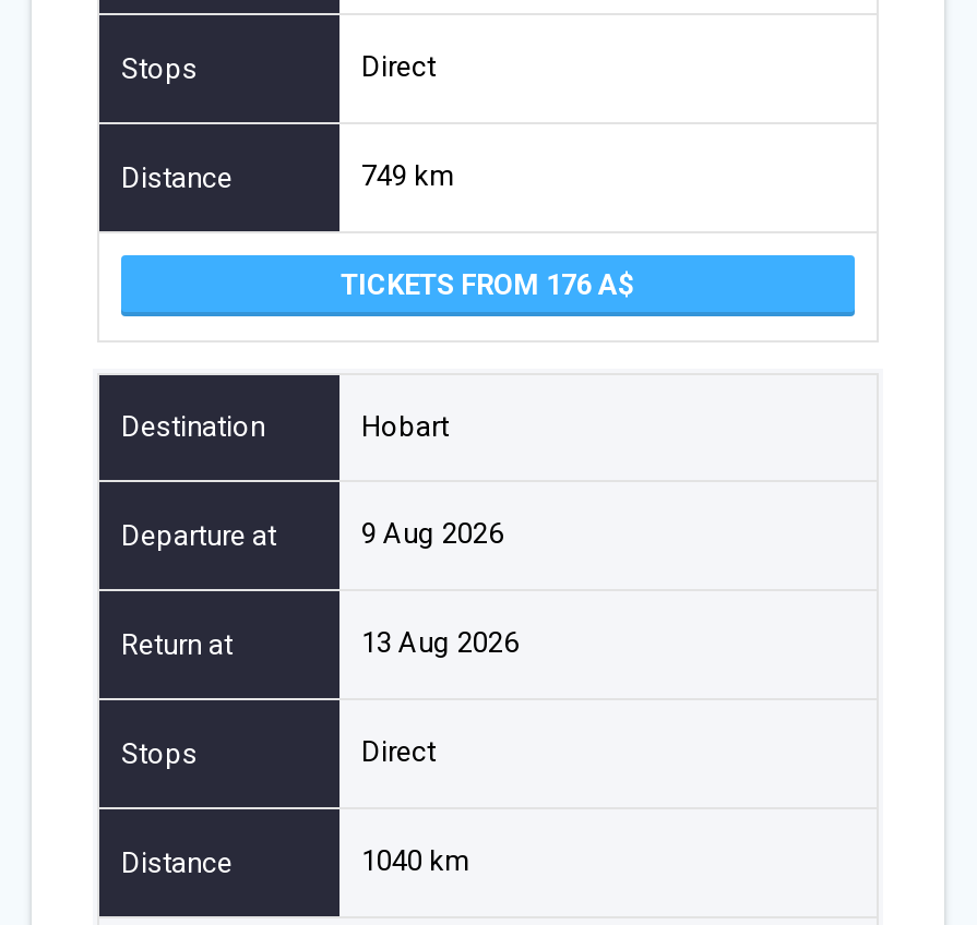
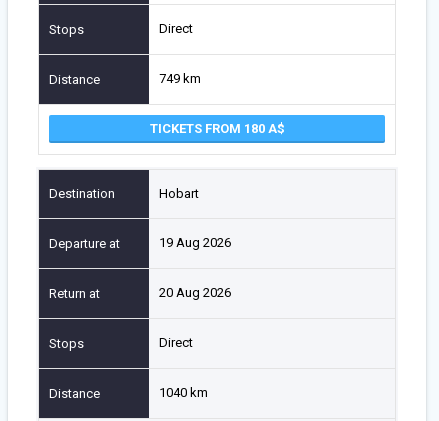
[341,269,598,301] TICKETS FROM 176 -> [149,121,267,136] TICKETS FROM 180
[361,517,503,550] 9 Aug 2026 -> [159,235,231,250] 19 Aug 2026
[361,627,519,659] 13 Aug 2026 -> [159,285,231,300] 20 Aug 2026

